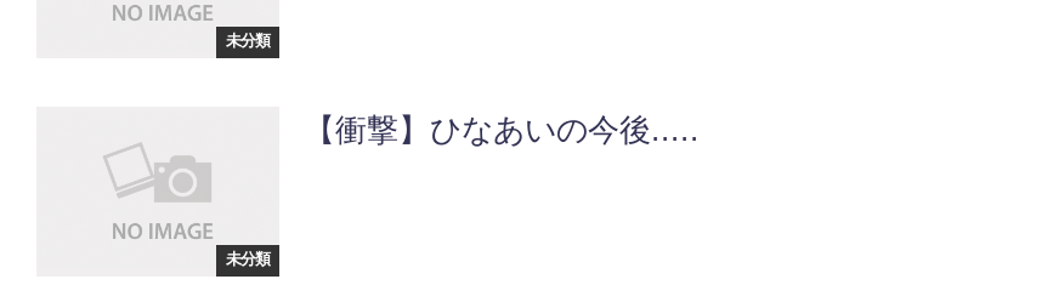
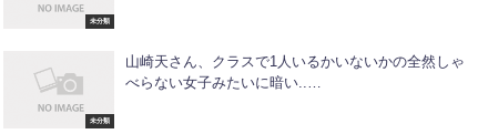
[304,114,700,145] 【衝撃】ひなあいの今後..... -> [125,54,465,90] 山崎天さん、クラスで1人いるかいないかの全然しゃ | べらない女子みたいに暗い..…

